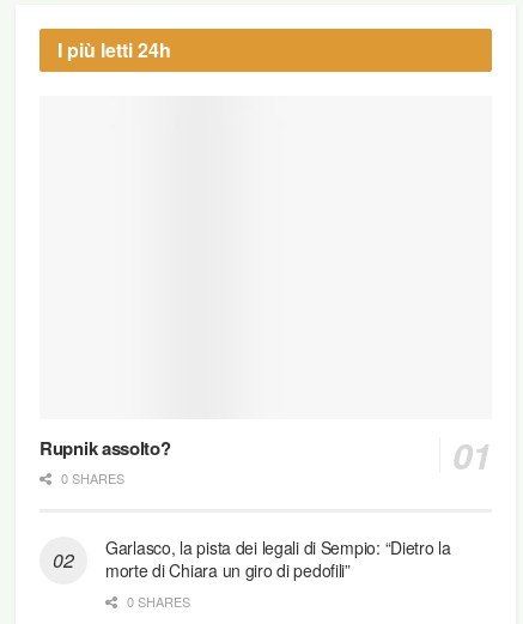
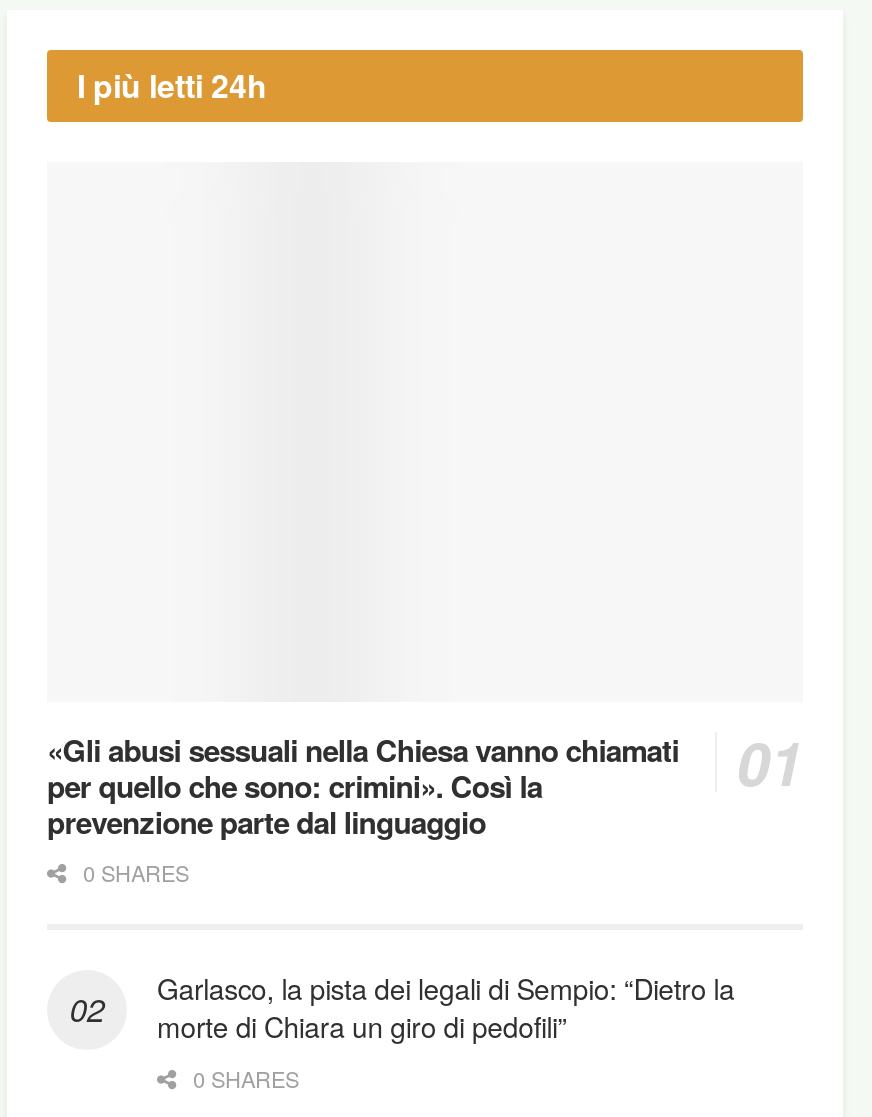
[39,435,171,461] Rupnik assolto? -> [47,728,679,844] «Gli abusi sessuali nella Chiesa vanno chiamati | per quello che sono: crimini». Così la | prevenzione parte dal linguaggio

